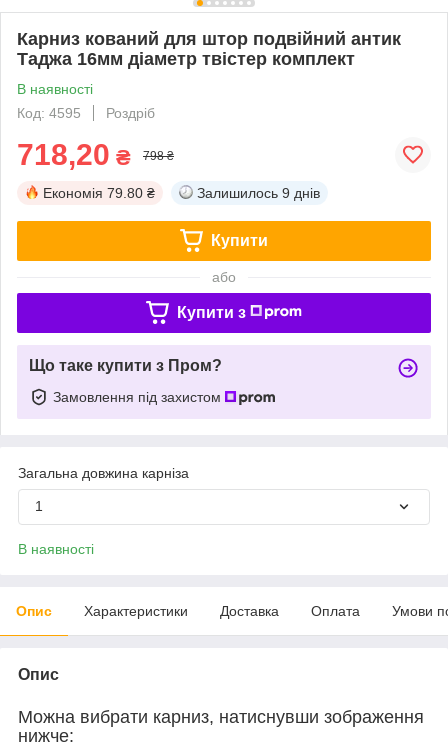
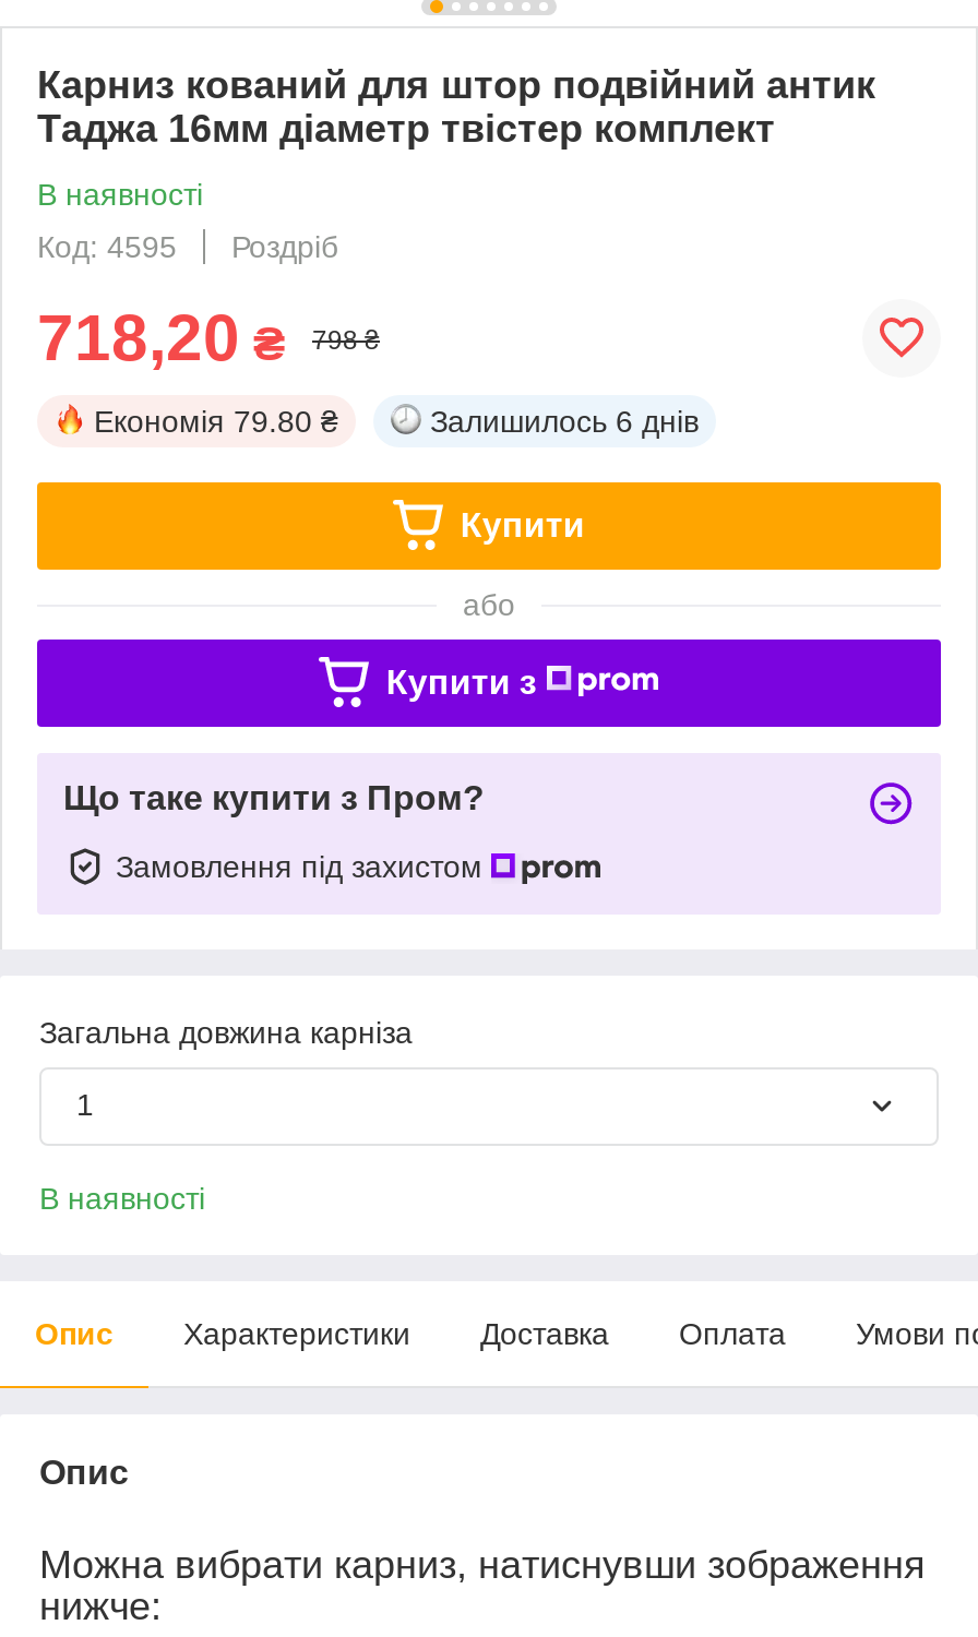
[197,185,320,201] Залишилось 9 днів -> [430,403,699,438] Залишилось 6 днів

